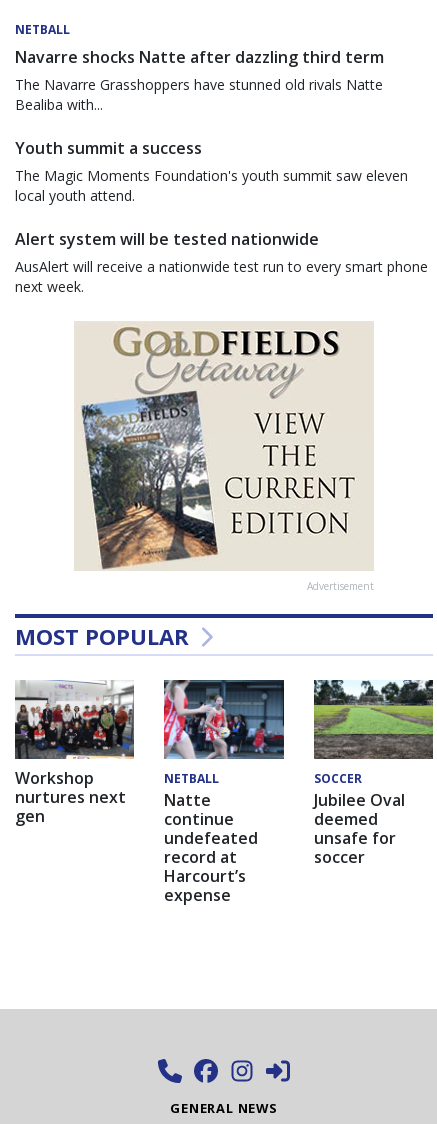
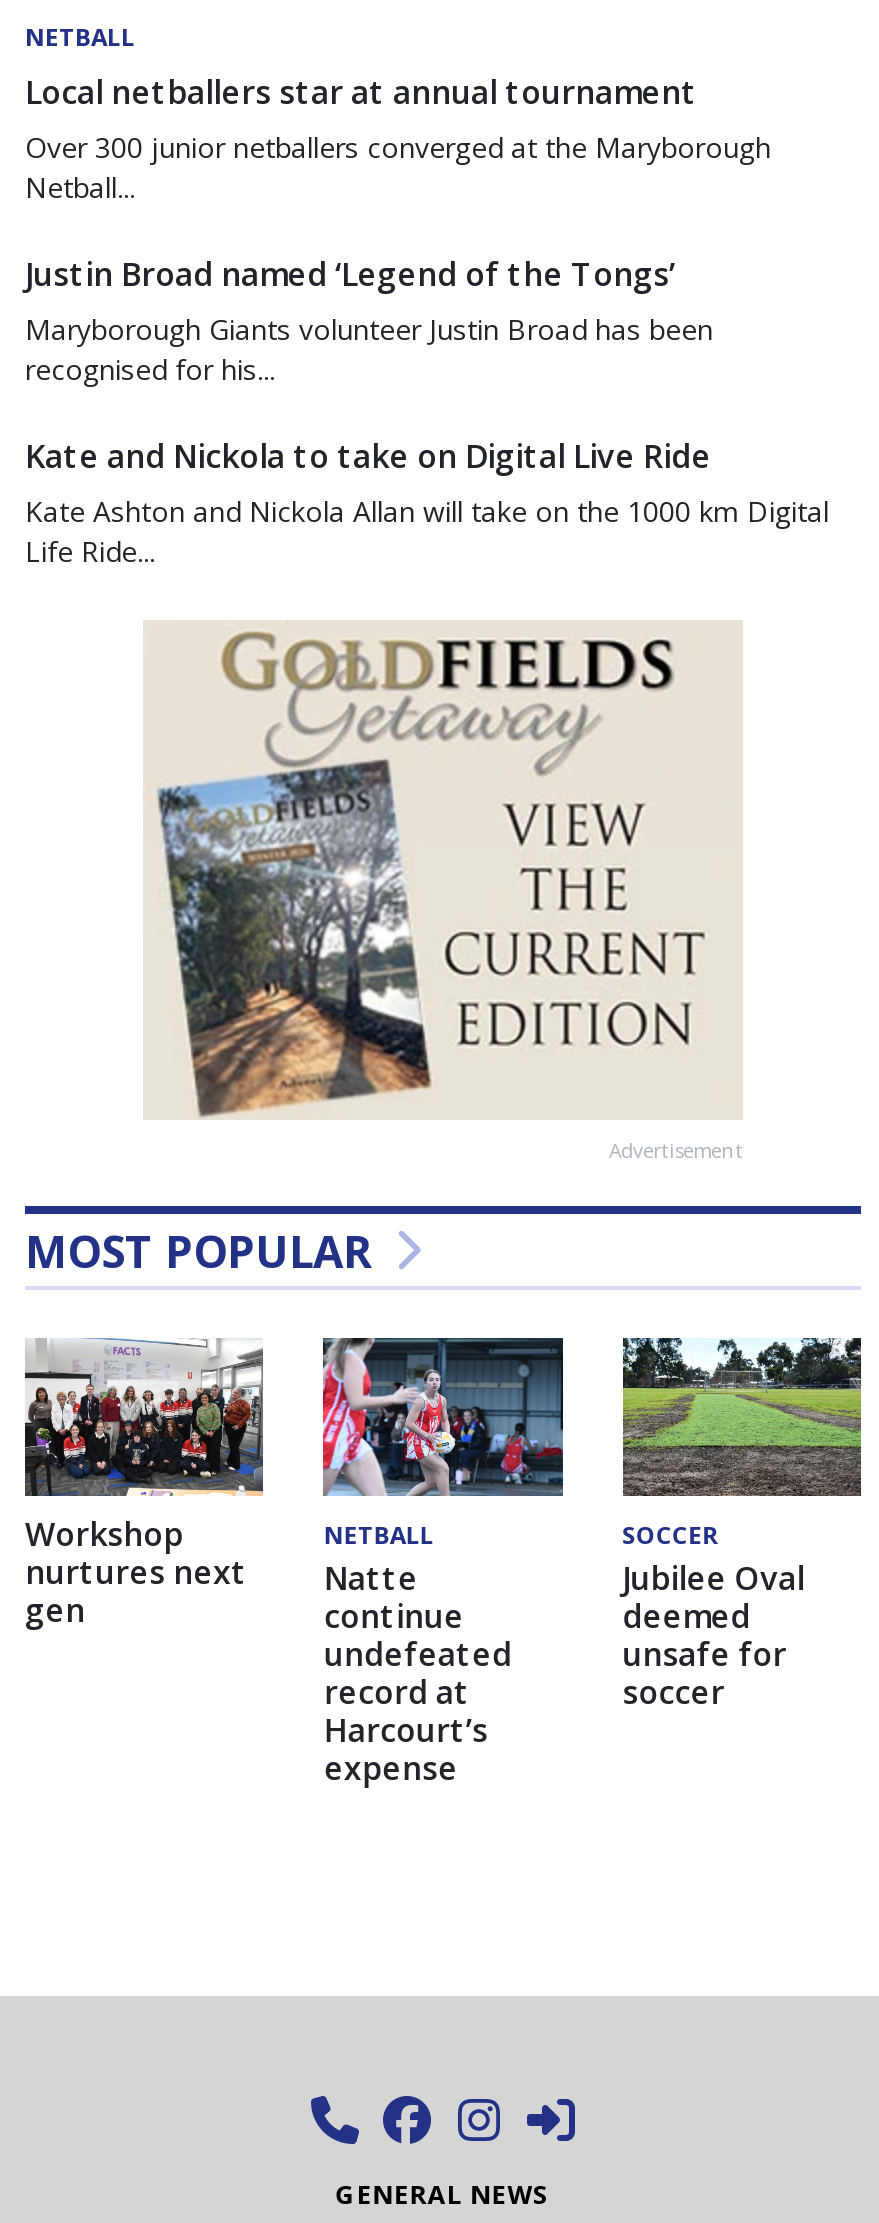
[15,46,384,114] Navarre shocks Natte after dazzling third term | The Navarre Grasshoppers have stunned old rivals Natte | Bealiba with... -> [25,69,771,205] Local netballers star at annual tournament | Over 300 junior netballers converged at the Maryborough | Netball...
[15,137,408,205] Youth summit a success | The Magic Moments Foundation's youth summit saw eleven | local youth attend. -> [25,251,713,387] Justin Broad named ‘Legend of the Tongs’ | Maryborough Giants volunteer Justin Broad has been | recognised for his...
[15,228,428,296] Alert system will be tested nationwide | AusAlert will receive a nationwide test run to every smart phone | next week. -> [25,433,829,569] Kate and Nickola to take on Digital Live Ride | Kate Ashton and Nickola Allan will take on the 1000 km Digital | Life Ride...

